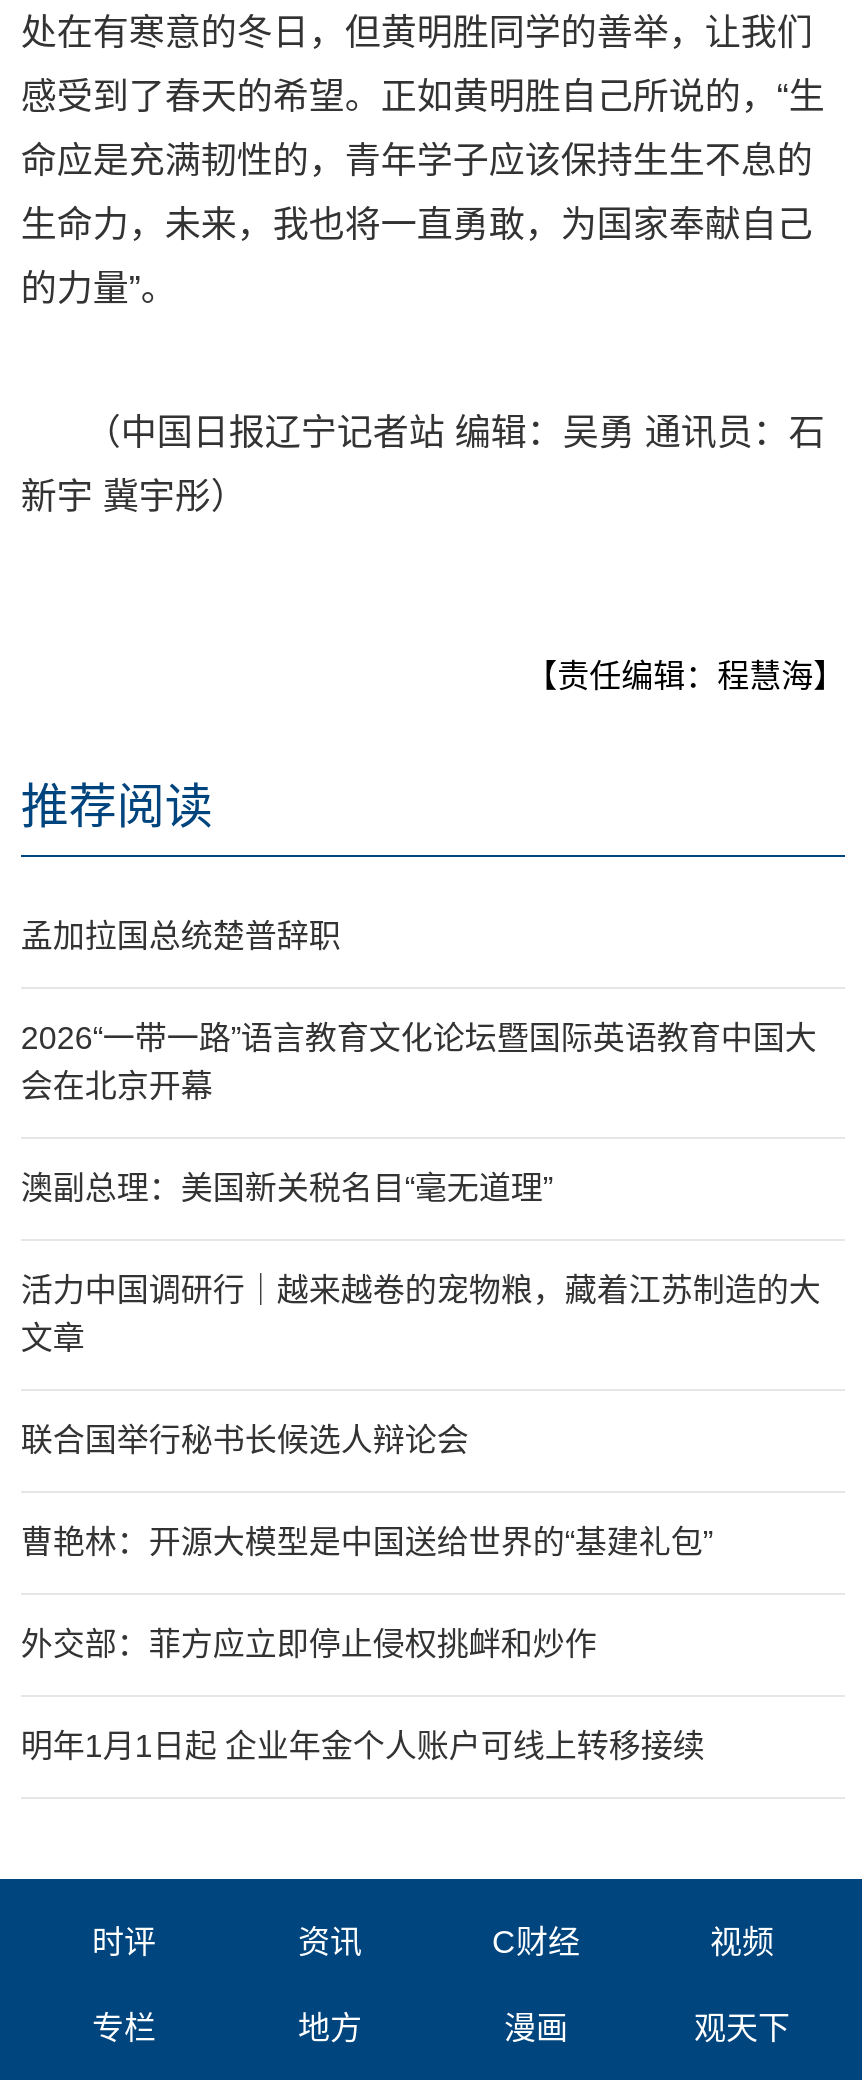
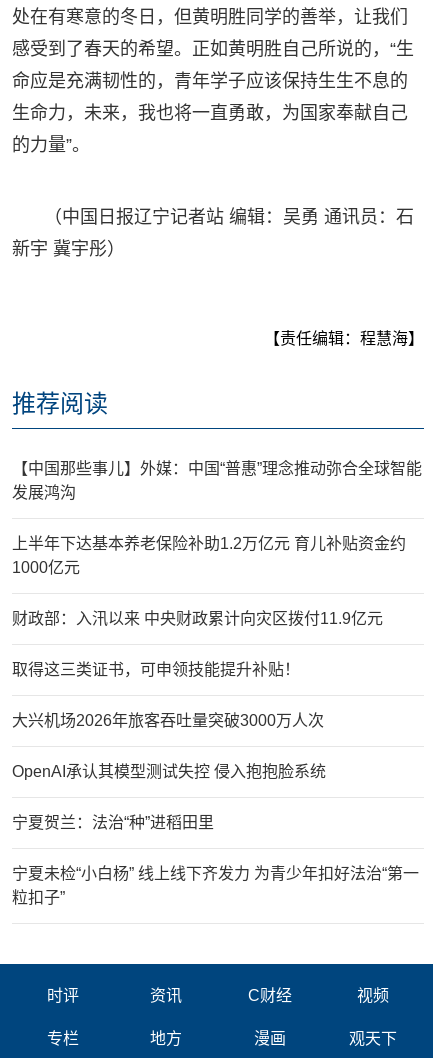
[21,919,341,953] 孟加拉国总统楚普辞职 -> [12,460,422,501] 【中国那些事儿】外媒：中国“普惠”理念推动弥合全球智能 | 发展鸿沟
[21,1021,817,1103] 2026“一带一路”语言教育文化论坛暨国际英语教育中国大 | 会在北京开幕 -> [12,535,406,576] 上半年下达基本养老保险补助1.2万亿元 育儿补贴资金约 | 1000亿元
[21,1171,553,1205] 澳副总理：美国新关税名目“毫无道理” -> [12,610,383,627] 财政部：入汛以来 中央财政累计向灾区拨付11.9亿元
[21,1273,821,1355] 活力中国调研行｜越来越卷的宠物粮，藏着江苏制造的大 | 文章 -> [12,661,300,678] 取得这三类证书，可申领技能提升补贴！
[21,1423,469,1457] 联合国举行秘书长候选人辩论会 -> [12,712,324,729] 大兴机场2026年旅客吞吐量突破3000万人次
[21,1525,713,1559] 曹艳林：开源大模型是中国送给世界的“基建礼包” -> [12,763,326,780] OpenAI承认其模型测试失控 侵入抱抱脸系统
[21,1627,597,1661] 外交部：菲方应立即停止侵权挑衅和炒作 -> [12,814,214,831] 宁夏贺兰：法治“种”进稻田里
[21,1729,705,1763] 明年1月1日起 企业年金个人账户可线上转移接续 -> [12,865,419,906] 宁夏未检“小白杨” 线上线下齐发力 为青少年扣好法治“第一 | 粒扣子”

